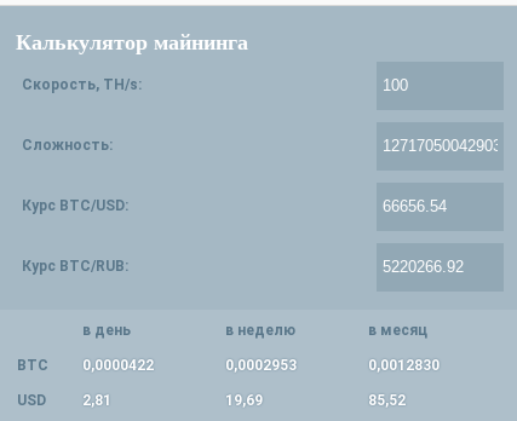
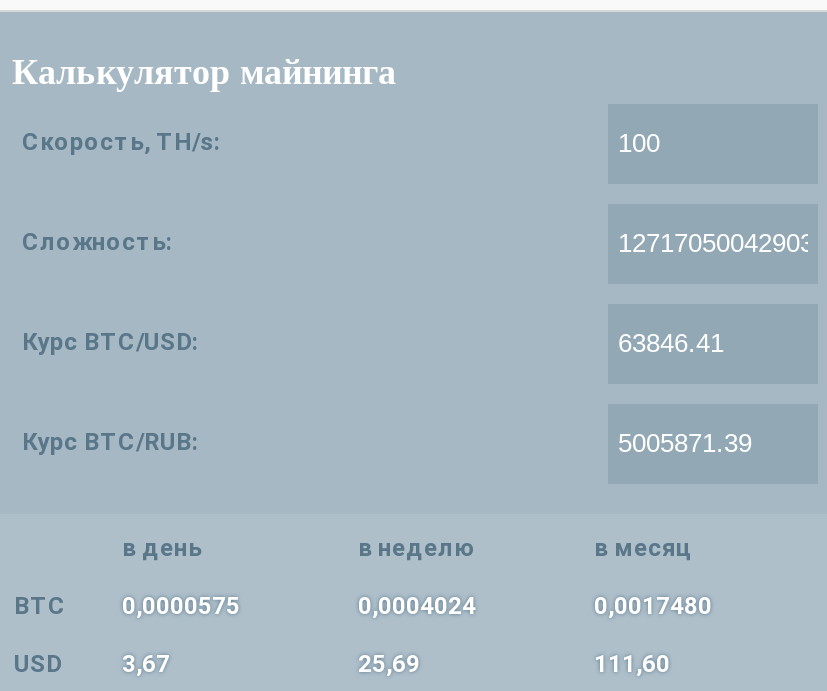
[17,357,154,374] BTC 0,0000422 -> [14,593,240,621] BTC 0,0000575
[225,357,297,374] 0,0002953 -> [358,593,476,621] 0,0004024
[368,357,440,374] 0,0012830 -> [594,593,712,621] 0,0017480
[82,392,111,409] 2,81 -> [122,651,170,679] 3,67
[225,392,263,409] 19,69 -> [358,651,420,679] 25,69
[368,392,406,409] 85,52 -> [594,651,670,679] 111,60

